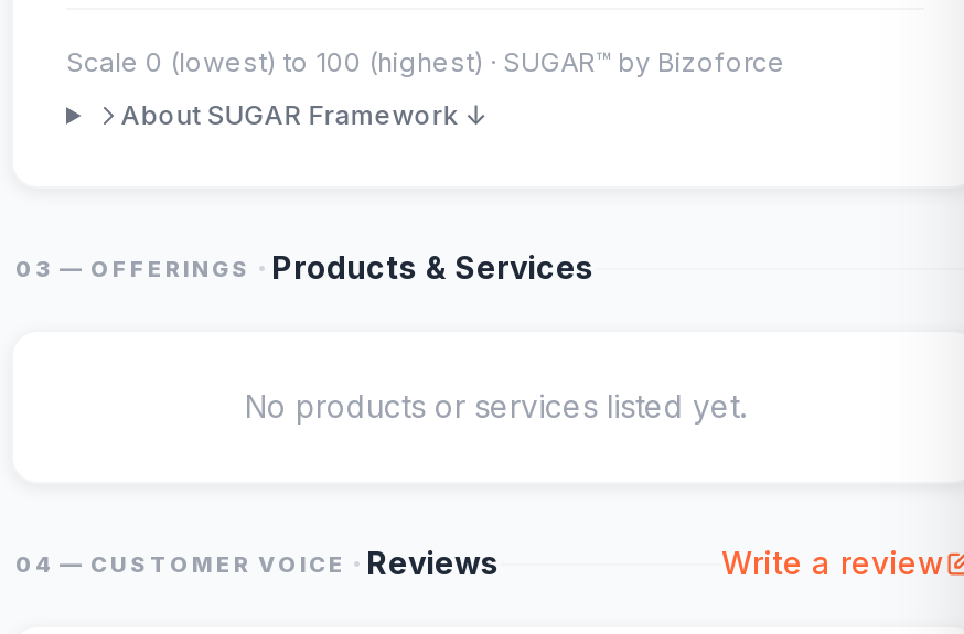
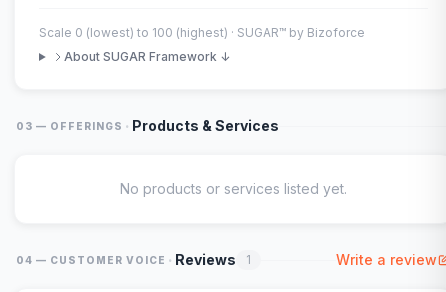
none -> [246,252,251,267] 1

